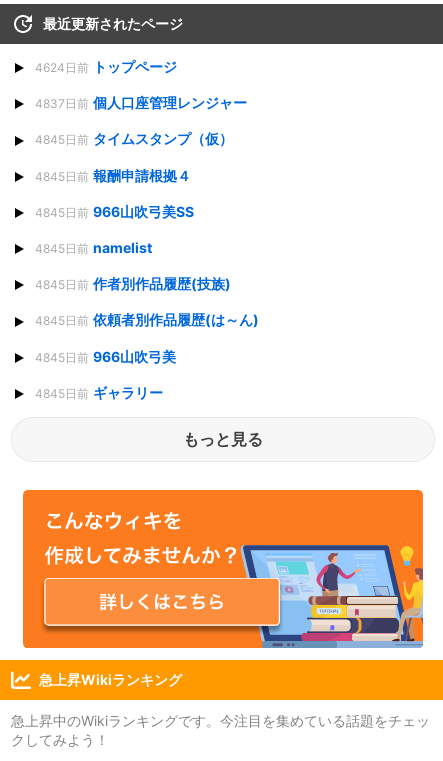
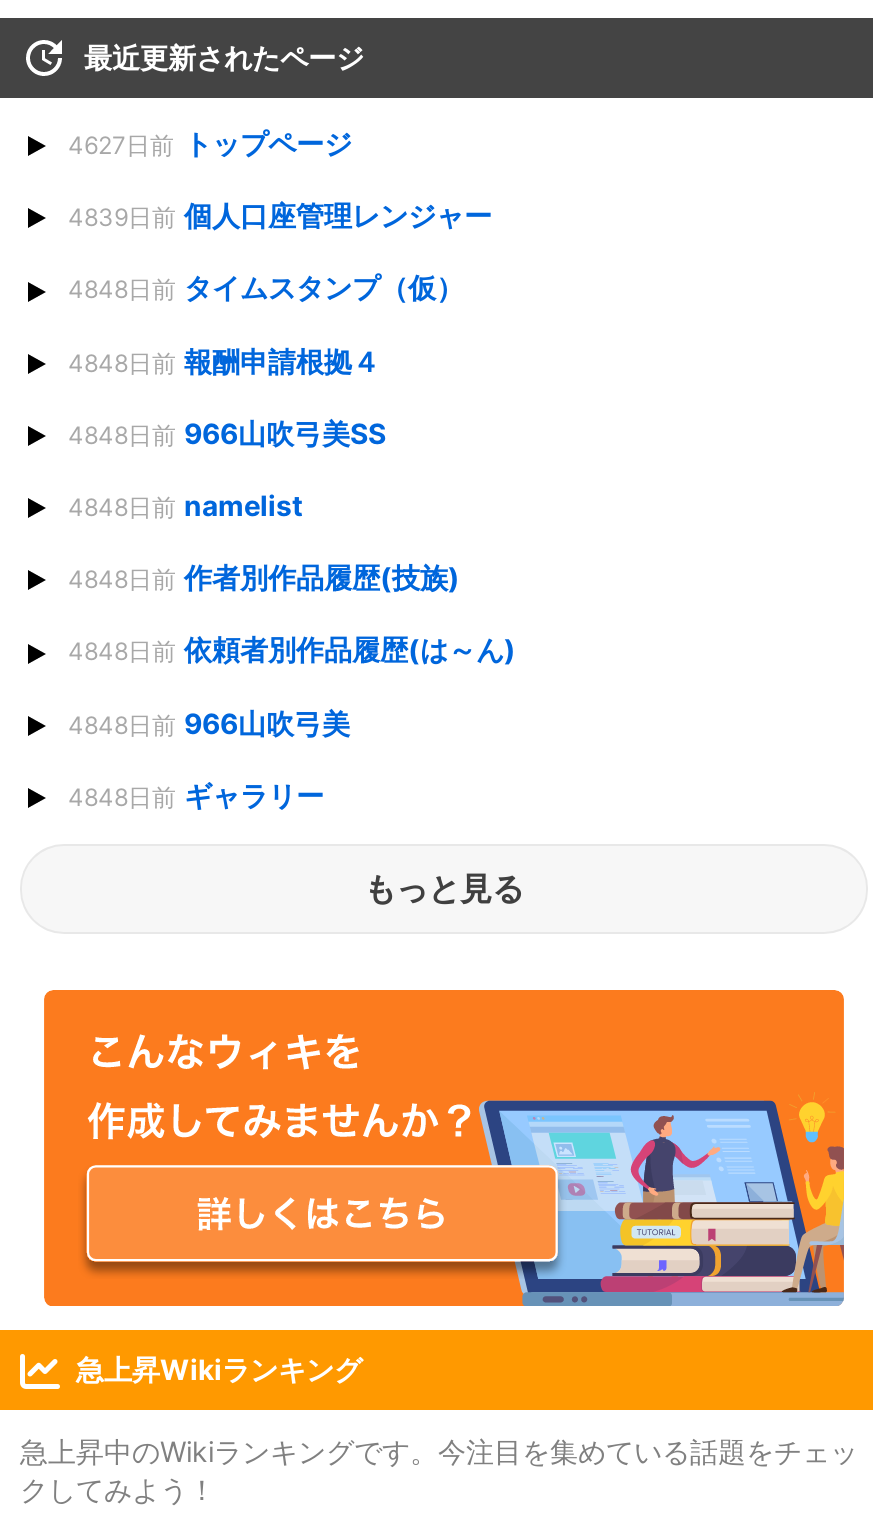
[35,58,177,75] 4624日前 トップページ -> [68,126,352,160] 4627日前 トップページ
[35,94,247,111] 4837日前 個人口座管理レンジャー -> [68,198,492,232] 4839日前 個人口座管理レンジャー
[35,130,233,147] 4845日前 タイムスタンプ（仮） -> [68,271,464,305] 4848日前 タイムスタンプ（仮）
[35,167,191,184] 4845日前 報酬申請根拠４ -> [68,343,380,377] 4848日前 報酬申請根拠４
[35,203,194,220] 4845日前 966山吹弓美SS -> [68,416,386,450] 4848日前 966山吹弓美SS
[35,239,152,256] 4845日前 namelist -> [68,488,302,522] 4848日前 namelist
[35,275,231,292] 4845日前 作者別作品履歴(技族) -> [68,560,460,594] 4848日前 作者別作品履歴(技族)
[35,311,259,328] 4845日前 依頼者別作品履歴(は～ん) -> [68,633,516,667] 4848日前 依頼者別作品履歴(は～ん)
[35,347,176,364] 4845日前 966山吹弓美 -> [68,705,350,739] 4848日前 966山吹弓美
[35,384,163,401] 4845日前 ギャラリー -> [68,777,324,811] 4848日前 ギャラリー

